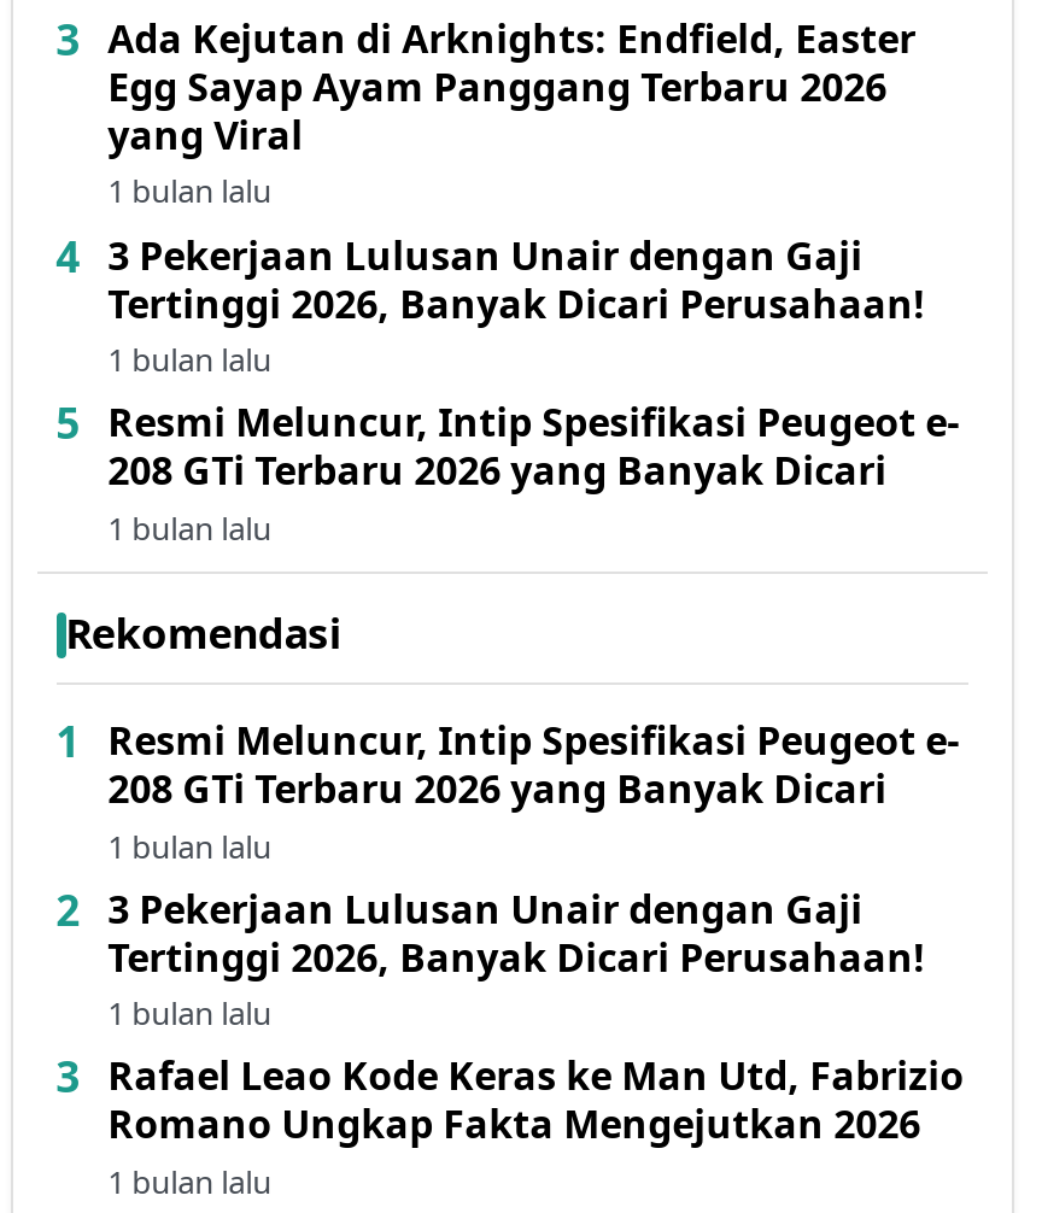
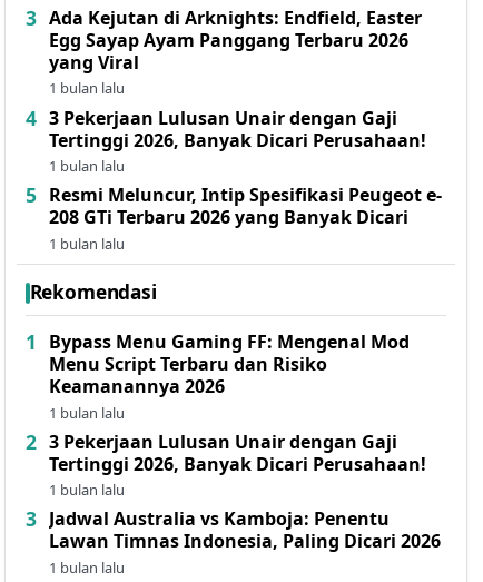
[108,715,959,816] Resmi Meluncur, Intip Spesifikasi Peugeot e- | 208 GTi Terbaru 2026 yang Banyak Dicari -> [49,330,410,399] Bypass Menu Gaming FF: Mengenal Mod | Menu Script Terbaru dan Risiko | Keamanannya 2026
[108,1050,964,1152] Rafael Leao Kode Keras ke Man Utd, Fabrizio | Romano Ungkap Fakta Mengejutkan 2026 -> [49,507,441,554] Jadwal Australia vs Kamboja: Penentu | Lawan Timnas Indonesia, Paling Dicari 2026

